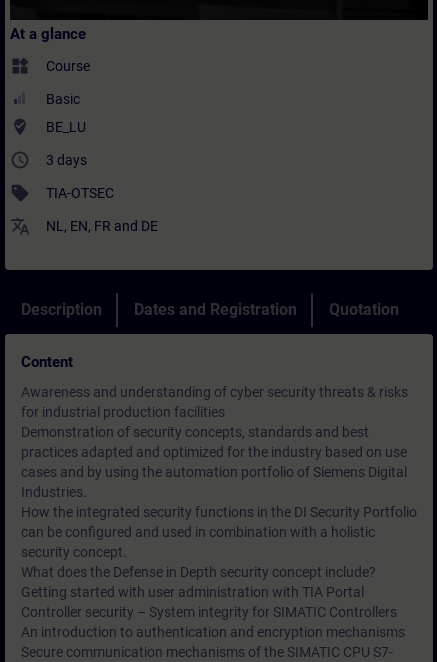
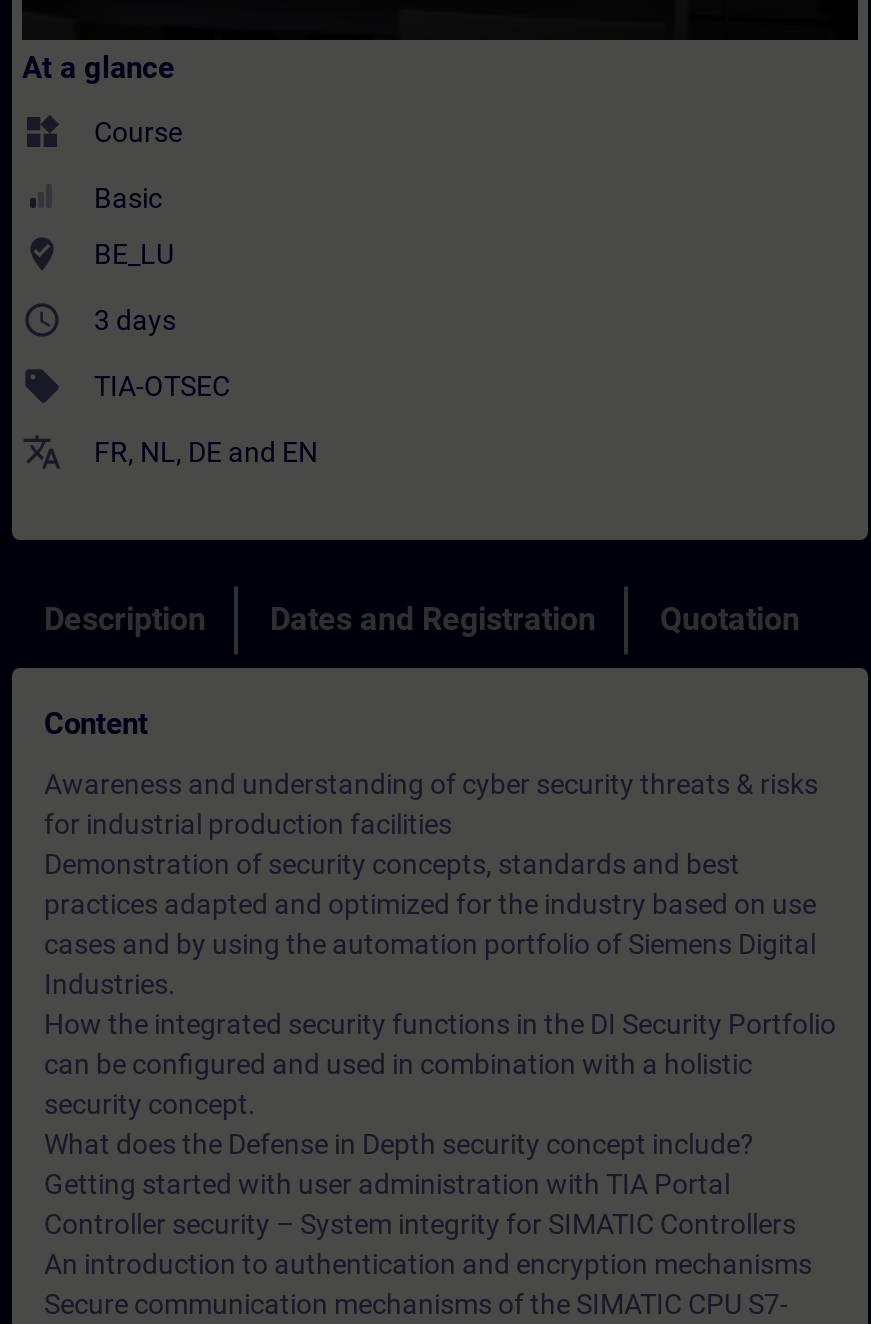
[46,218,158,234] NL, EN, FR and DE -> [94,436,318,468] FR, NL, DE and EN

